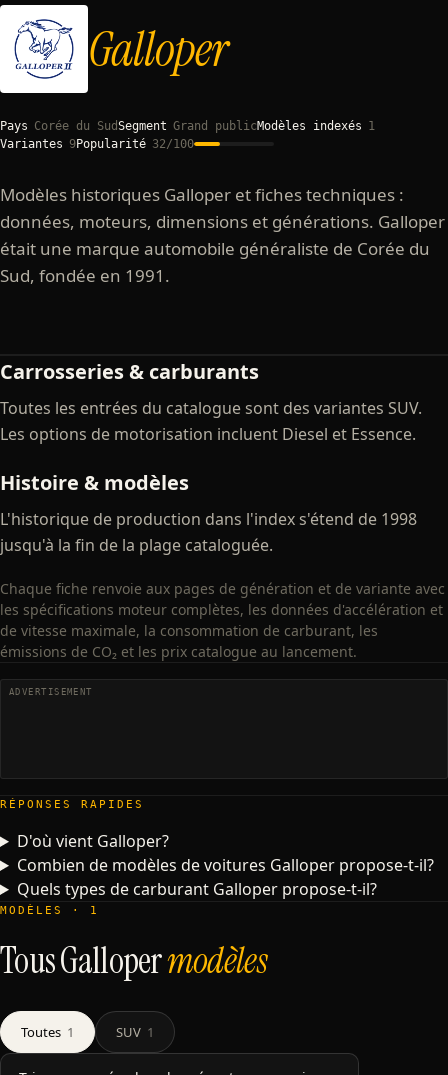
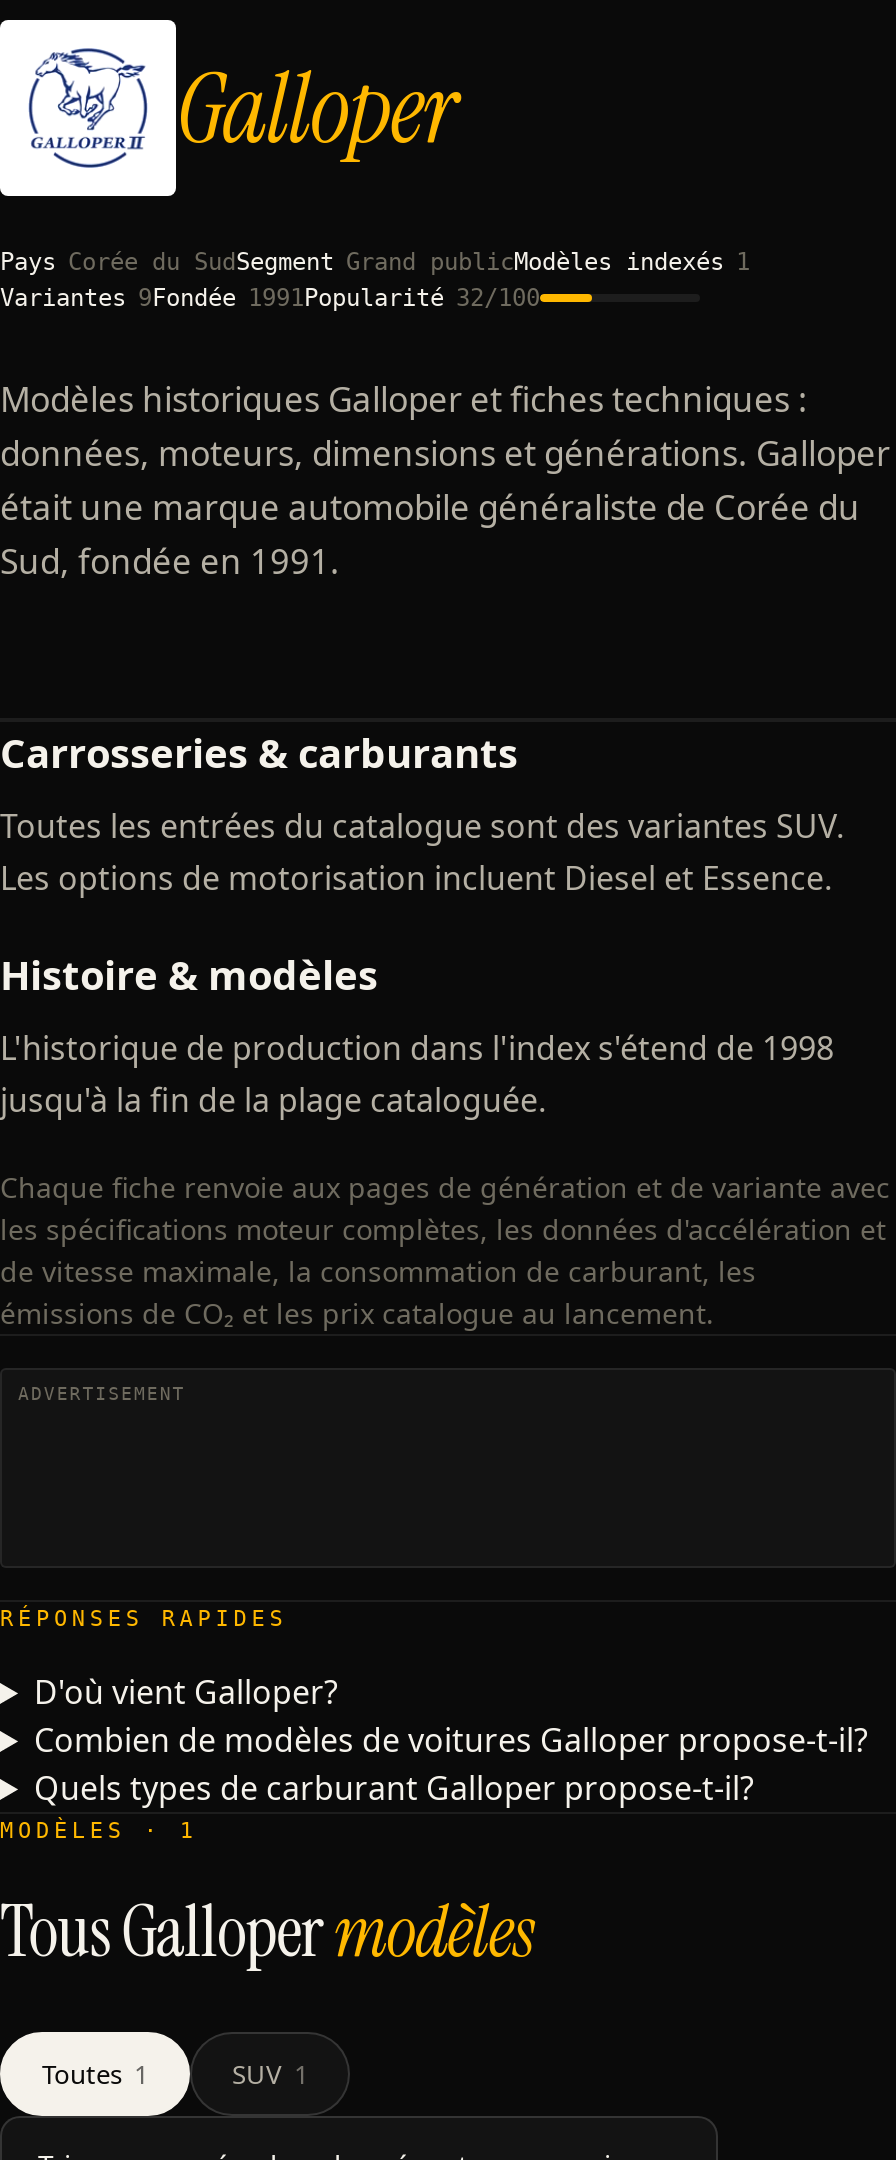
[0,137,194,151] Variantes 9Popularité 32 /100 -> [0,284,540,312] Variantes 9 Fondée 1991Popularité 32 /100

